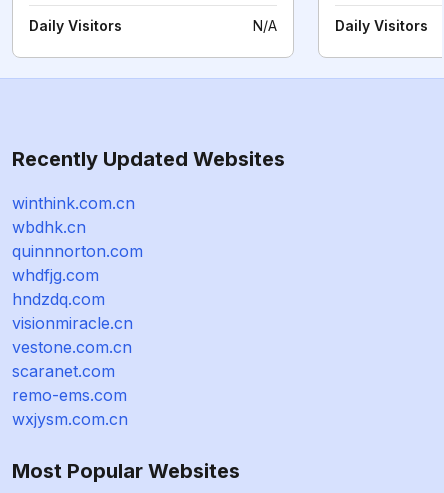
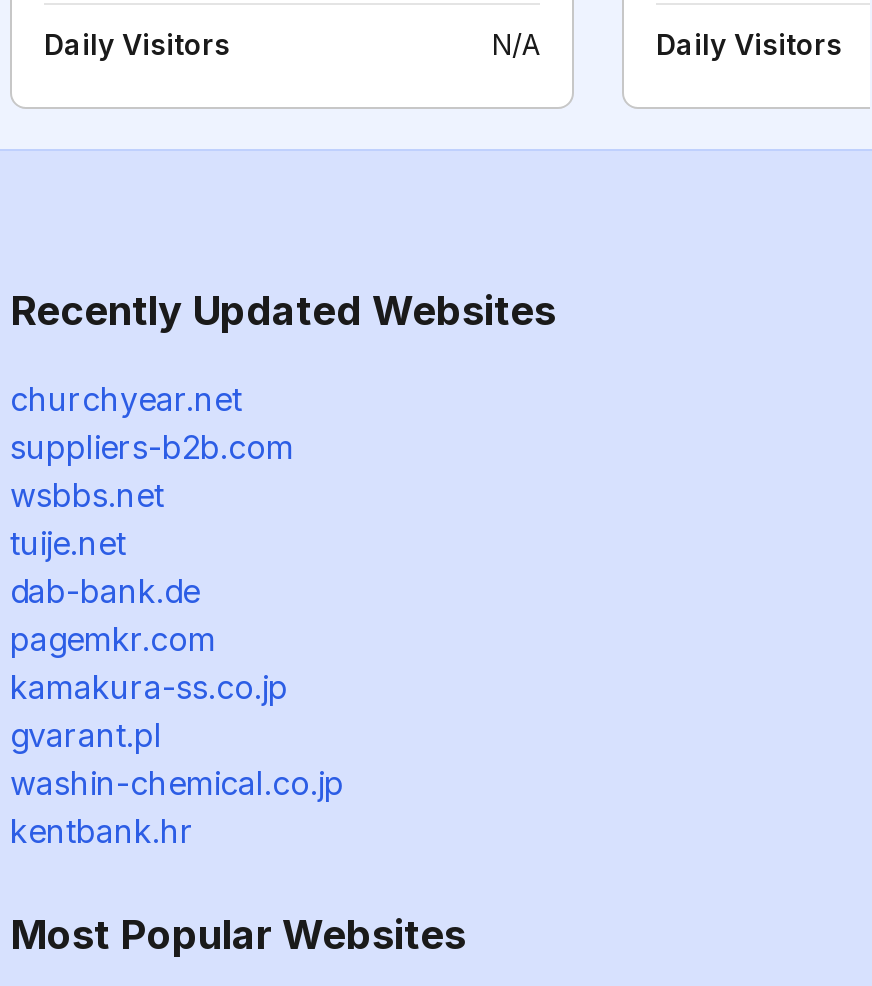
[12,193,143,429] winthink.com.cn | wbdhk.cn | quinnnorton.com | whdfjg.com | hndzdq.com | visionmiracle.cn | vestone.com.cn | scaranet.com | remo-ems.com | wxjysm.com.cn -> [10,379,344,851] churchyear.net | suppliers-b2b.com | wsbbs.net | tuije.net | dab-bank.de | pagemkr.com | kamakura-ss.co.jp | gvarant.pl | washin-chemical.co.jp | kentbank.hr

